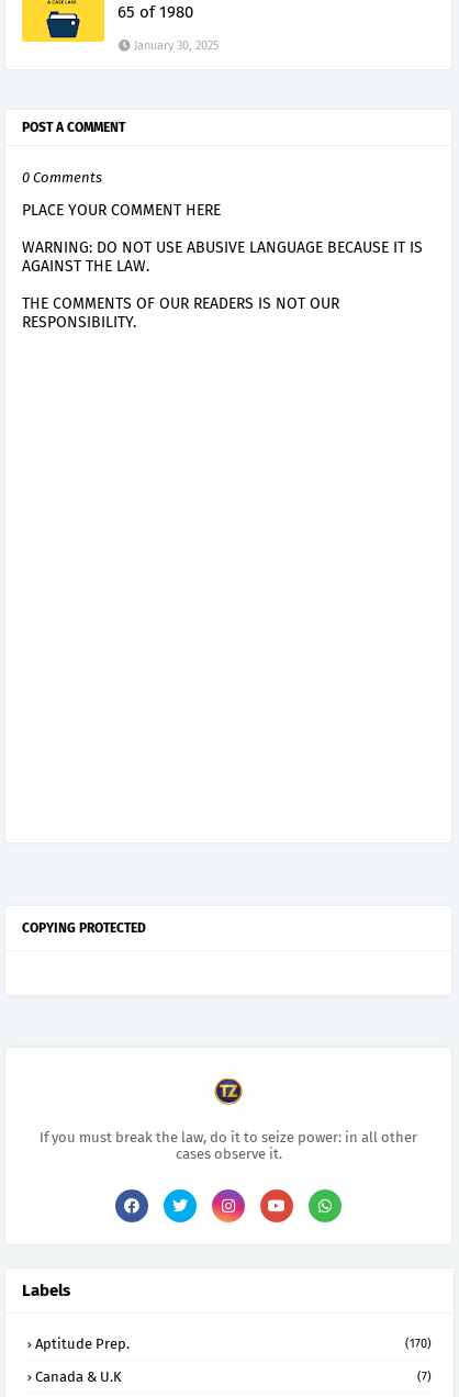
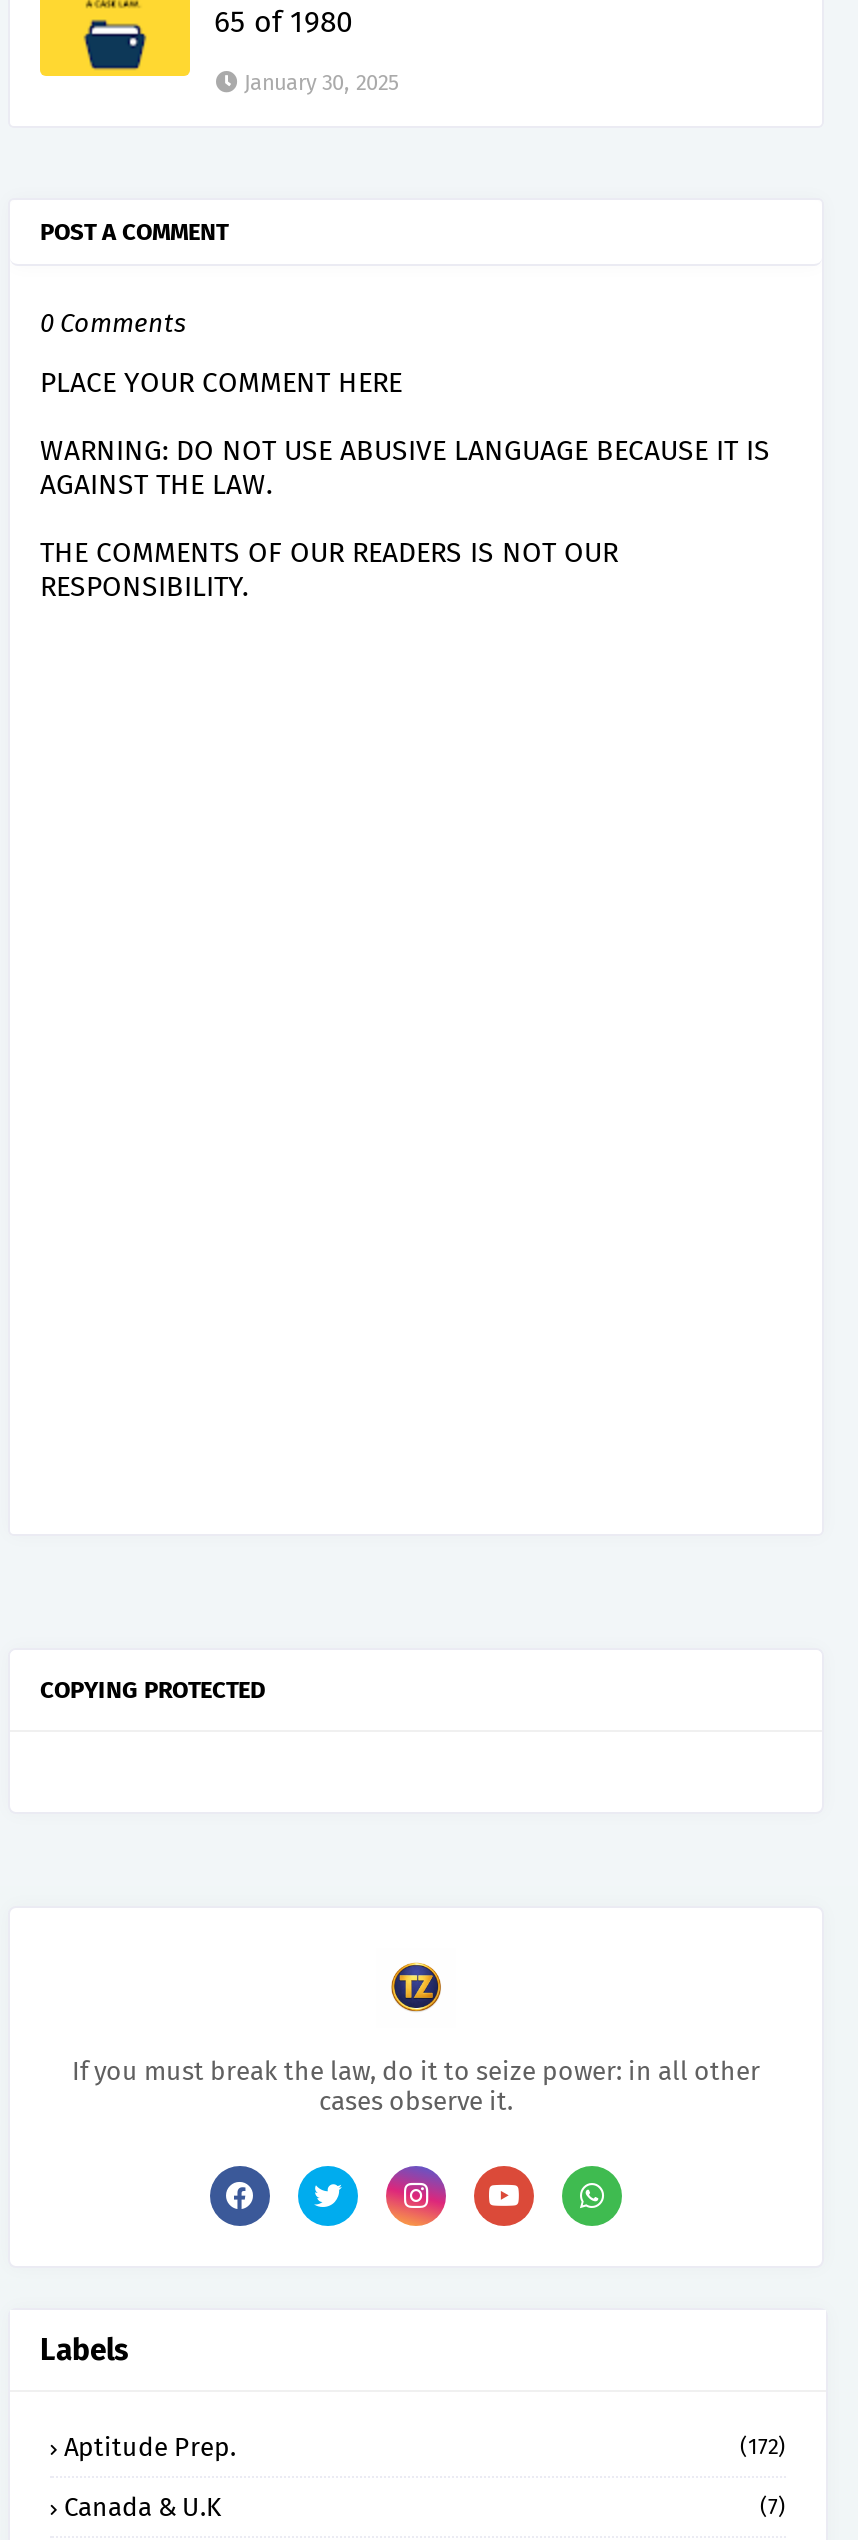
[405,1336,432,1351] (170) -> [740,2434,786,2460] (172)

